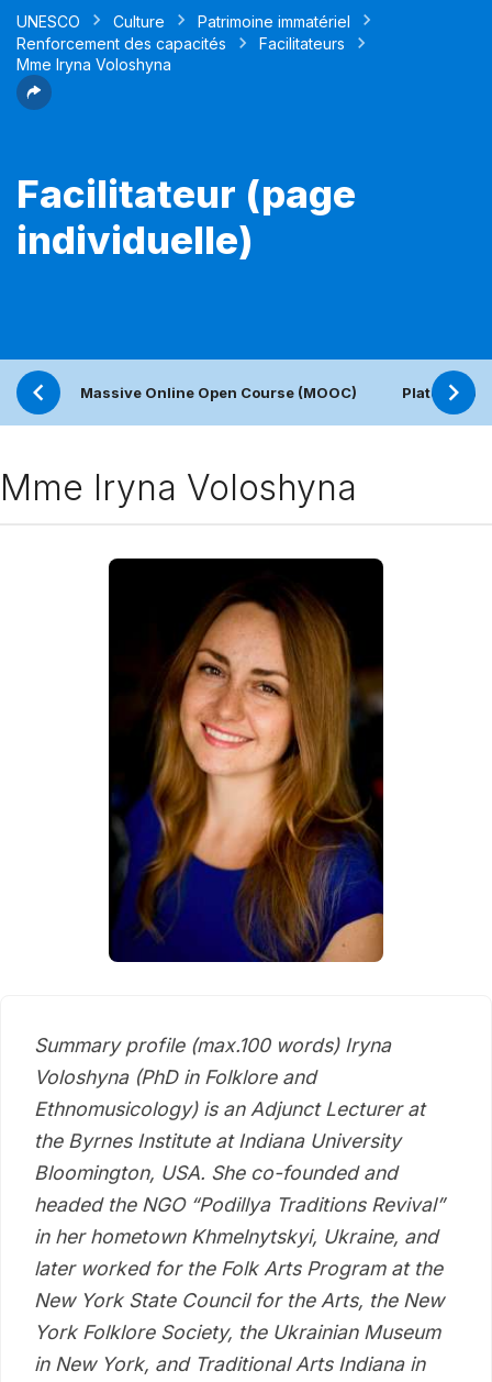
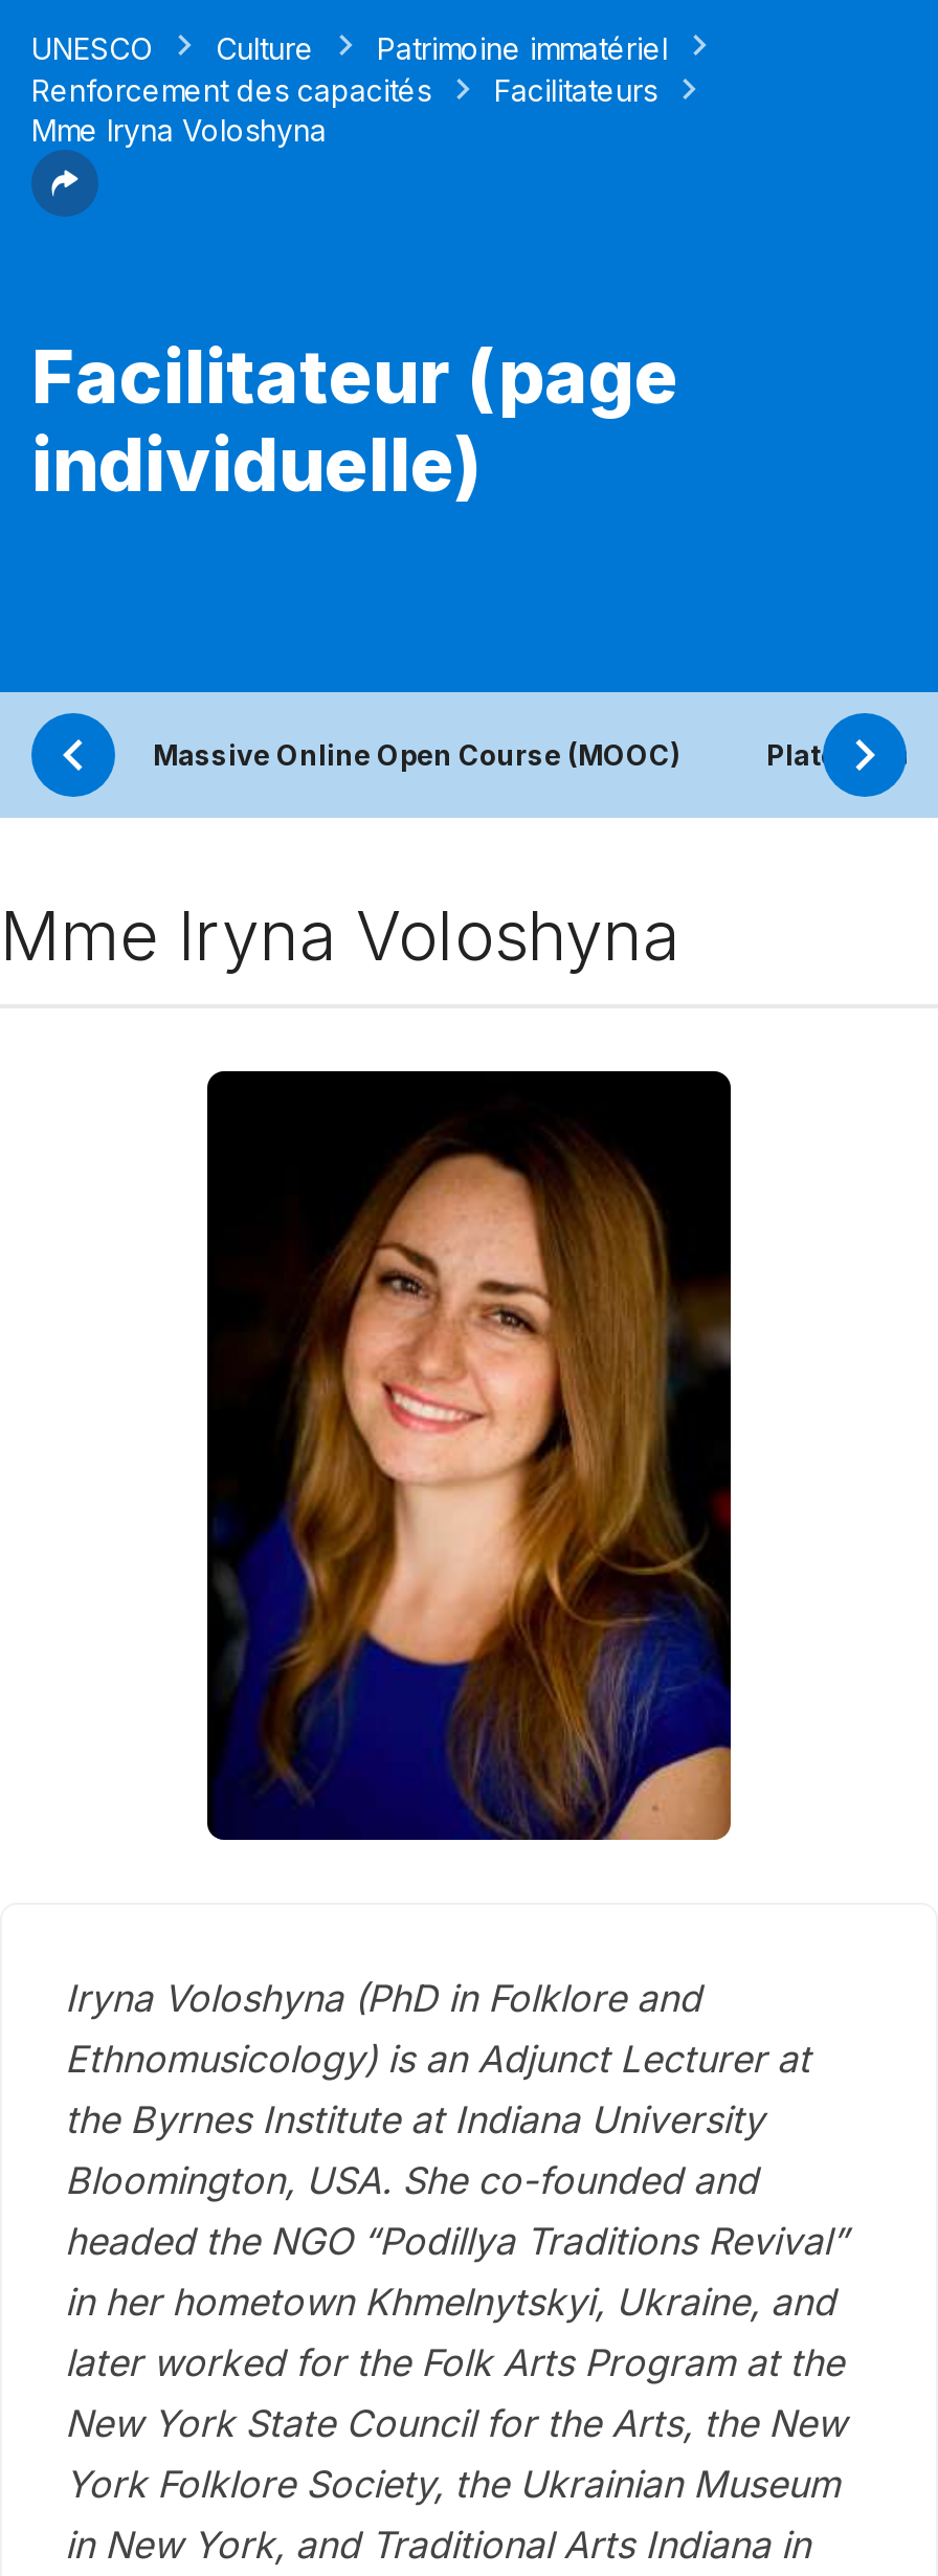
[34,1033,391,1088] Summary profile (max.100 words) Iryna | Voloshyna (PhD in Folklore and -> [65,1975,701,2019] Iryna Voloshyna (PhD in Folklore and

